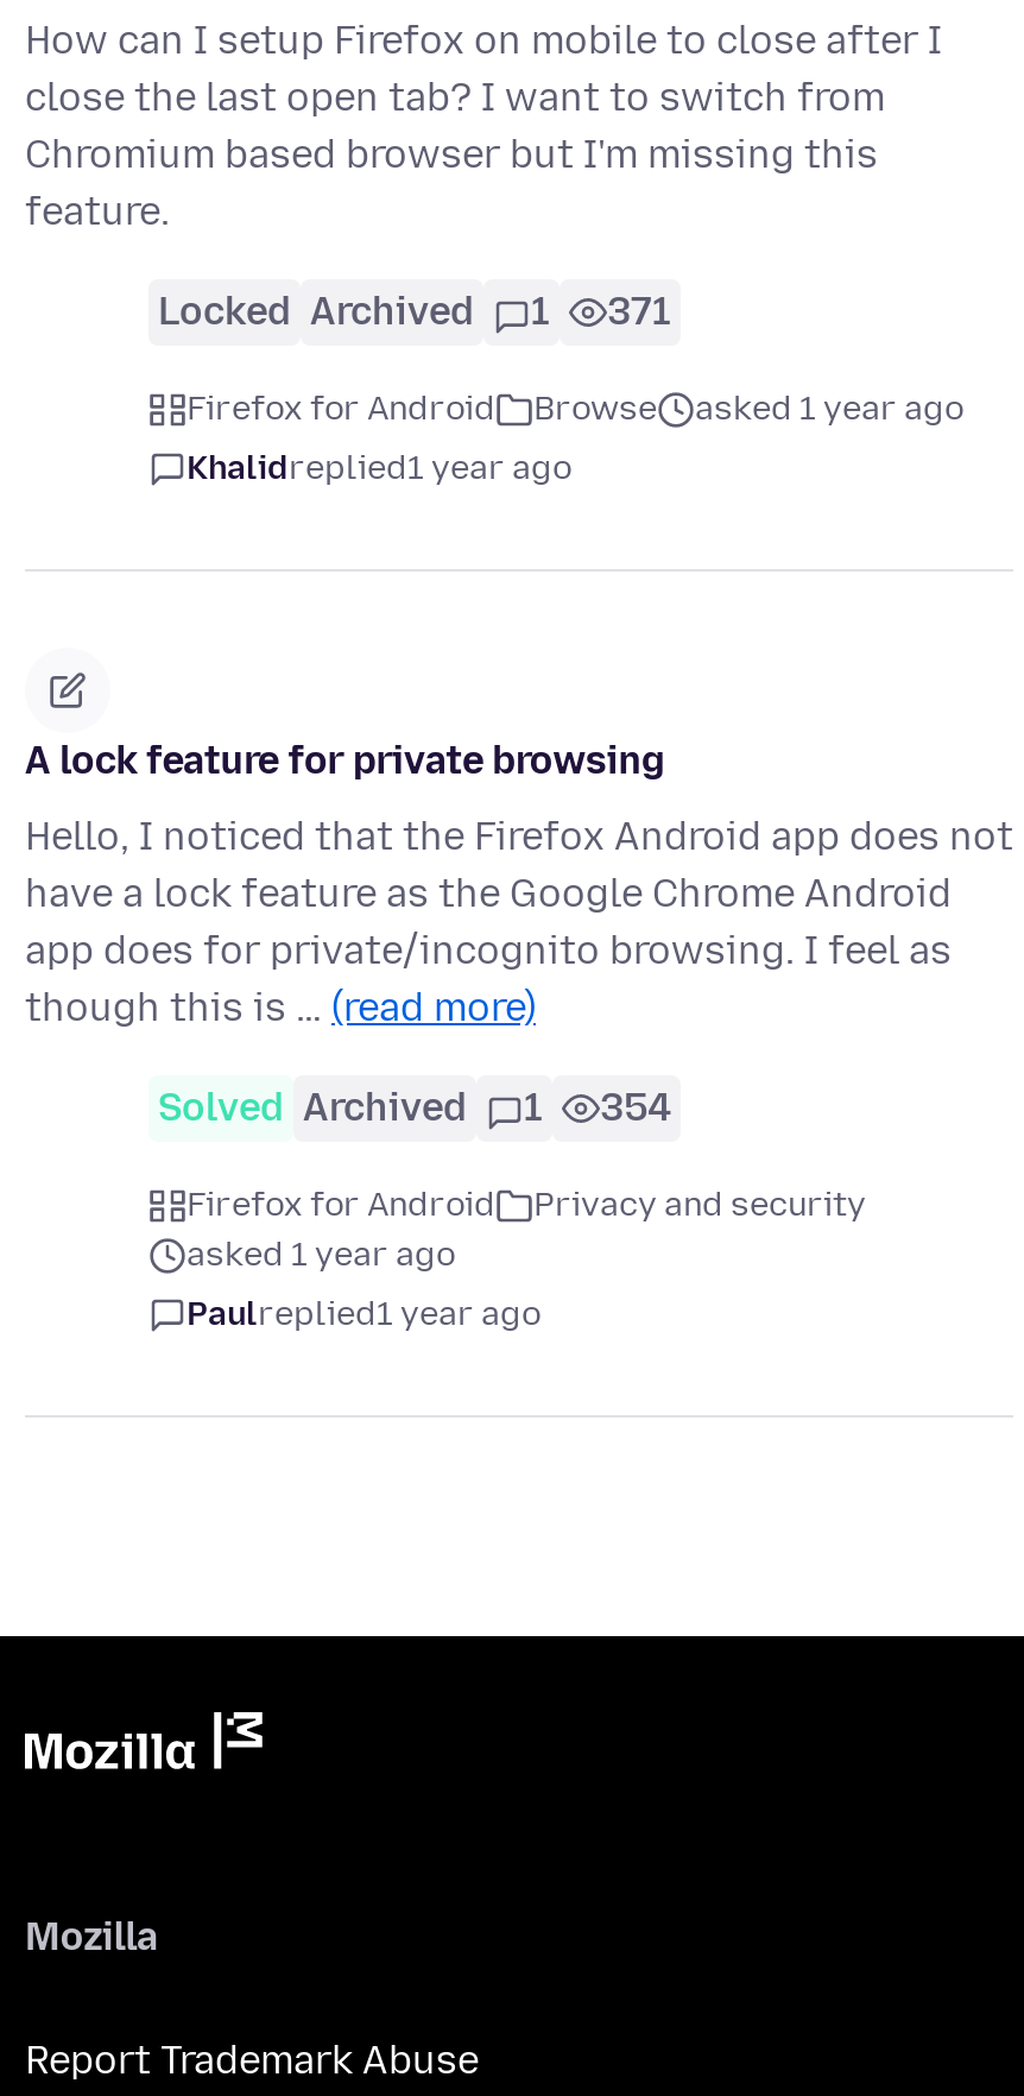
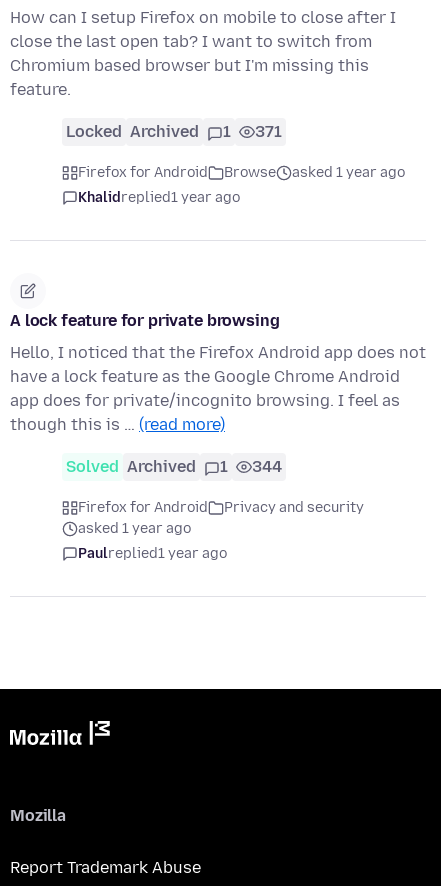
[158,1086,671,1131] Solved Archived 1 354 -> [66,457,282,476] Solved Archived 1 344

